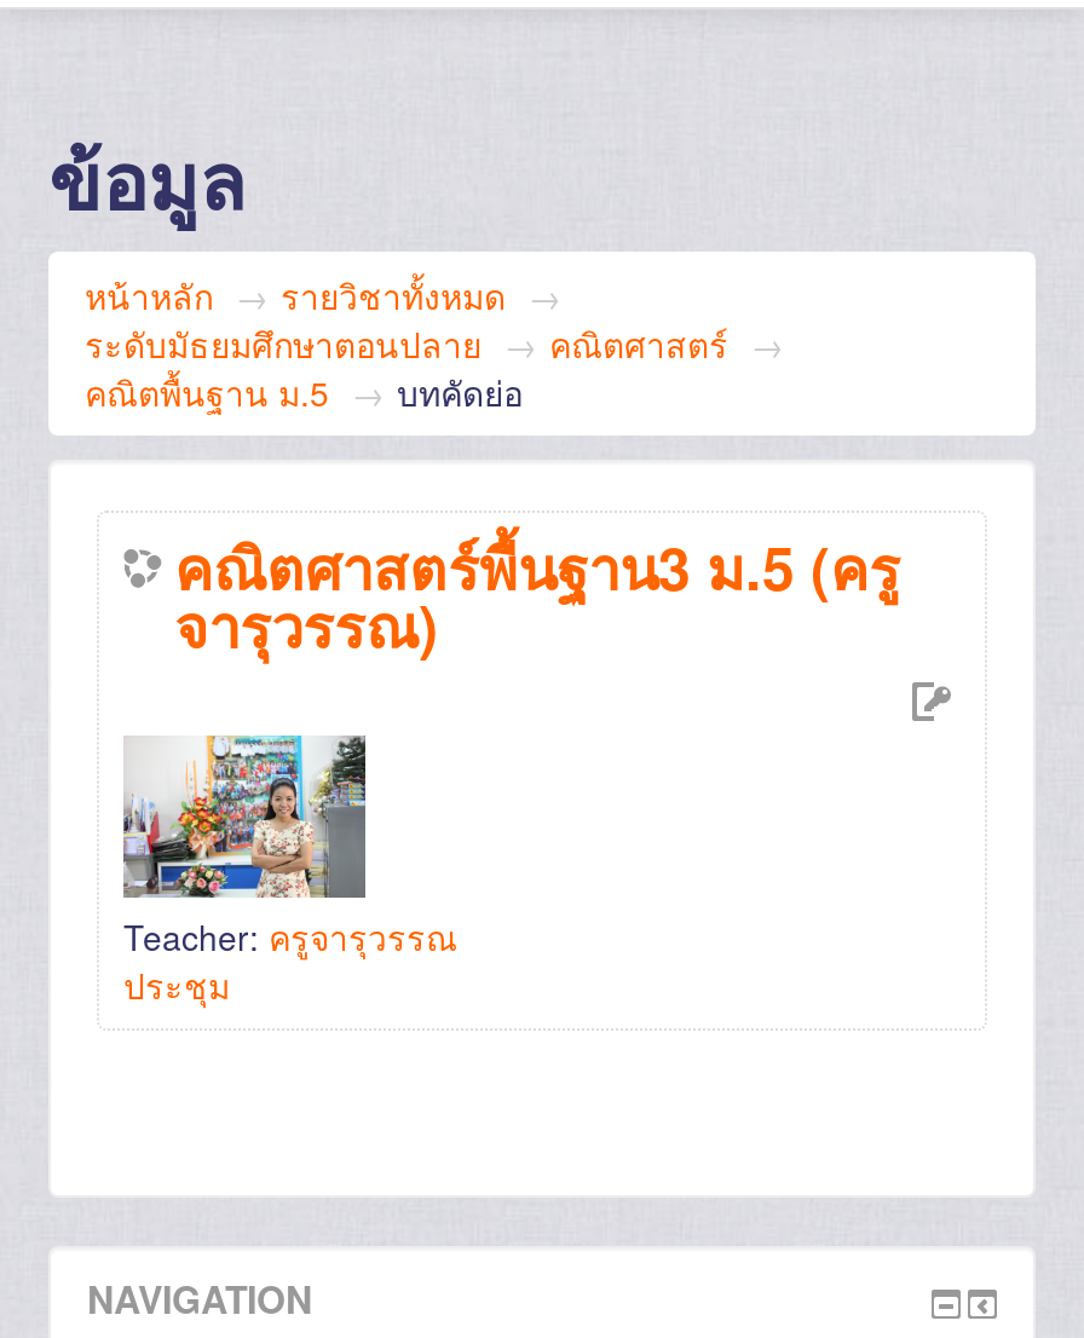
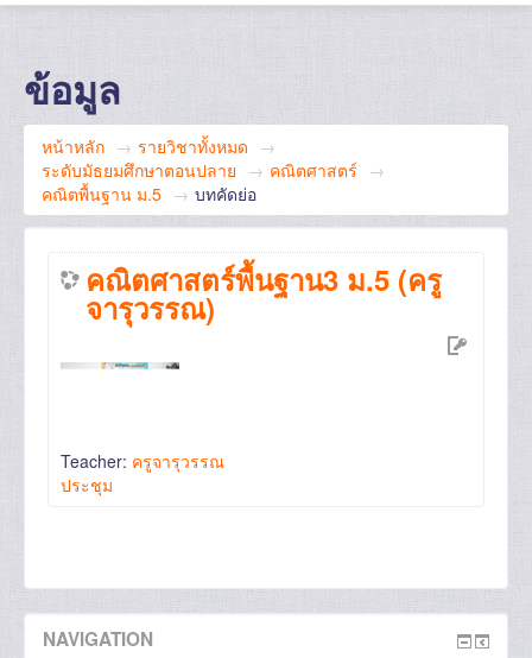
[121,750,368,900] [image] -> none

